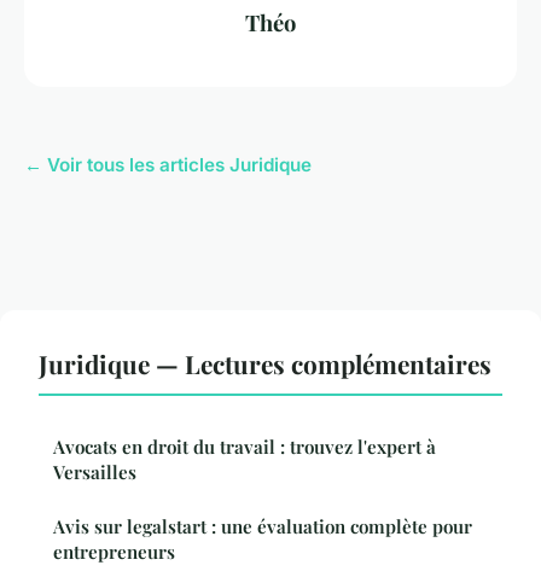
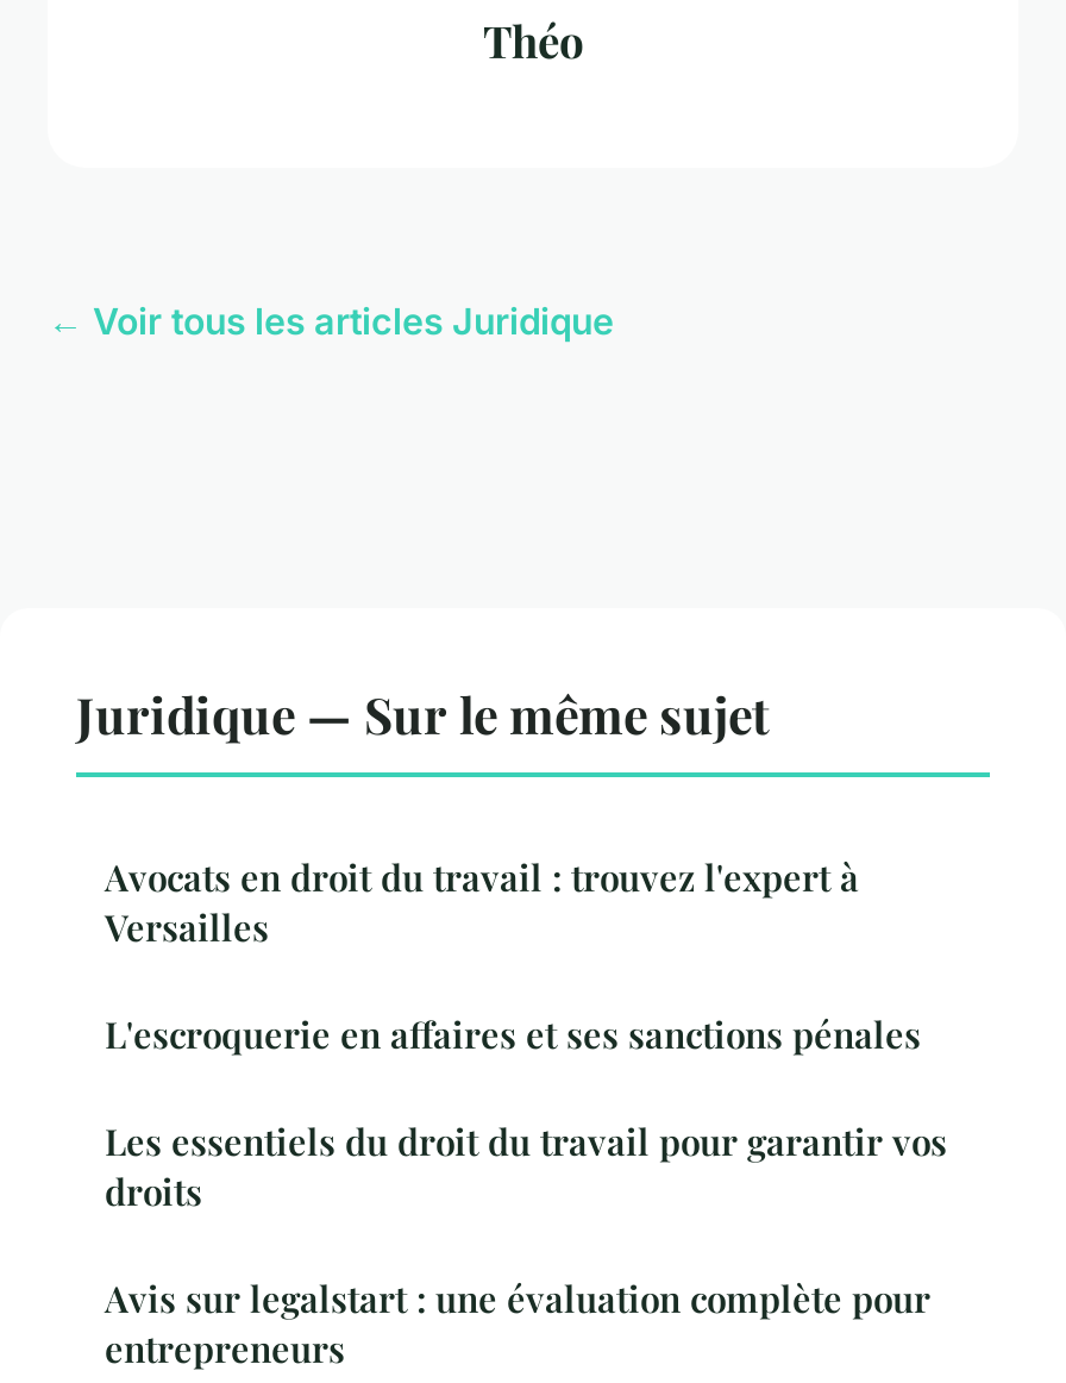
[39,346,491,380] Juridique — Lectures complémentaires -> [76,680,769,746] Juridique — Sur le même sujet
none -> [105,1010,947,1215] L'escroquerie en affaires et ses sanctions pénales | Les essentiels du droit du travail pour garantir vos | droits

